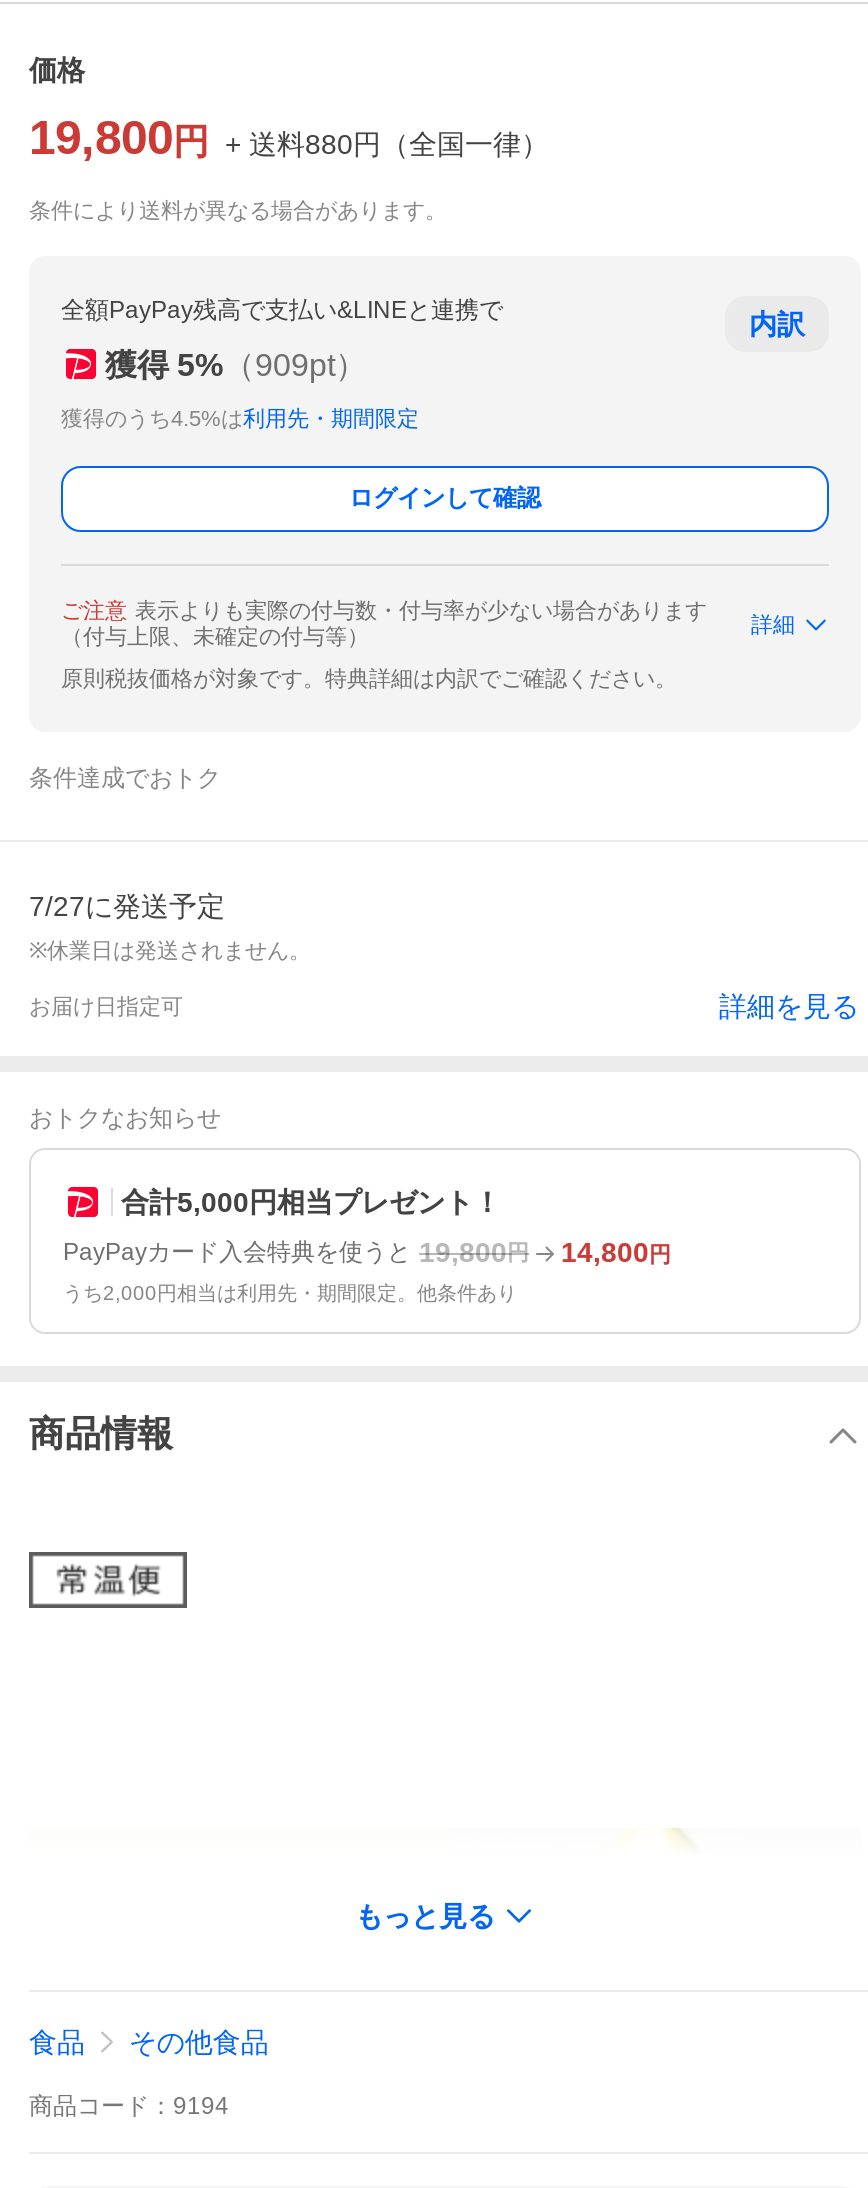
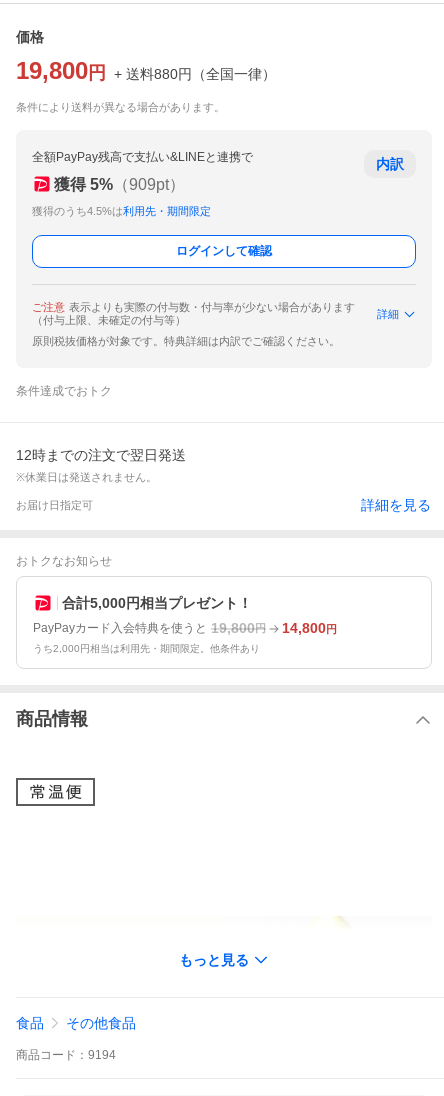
[29,890,225,922] 7/27に発送予定 -> [16,447,186,463] 12時までの注文で翌日発送

